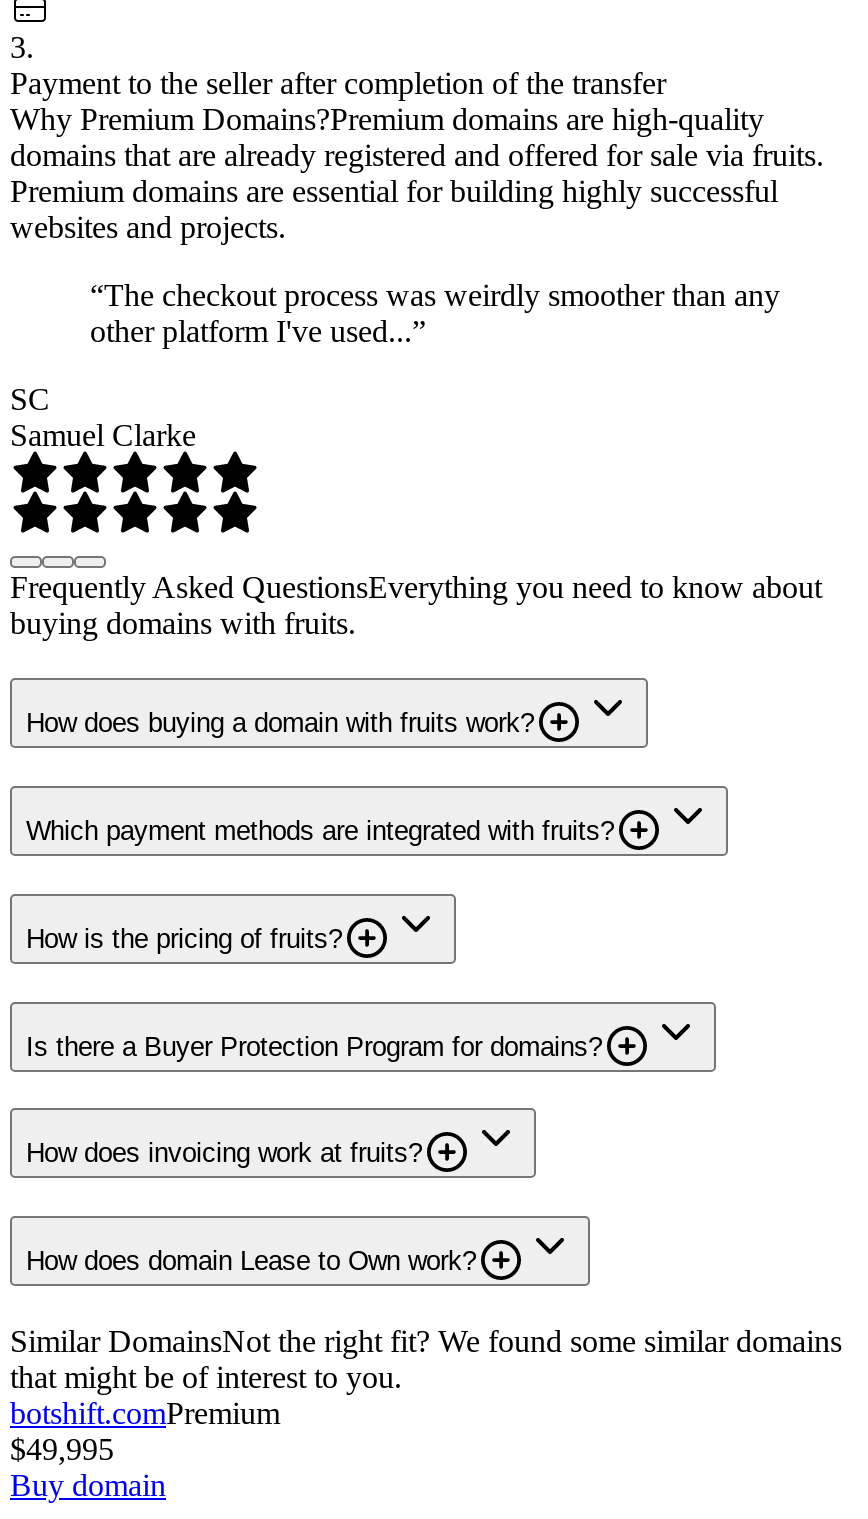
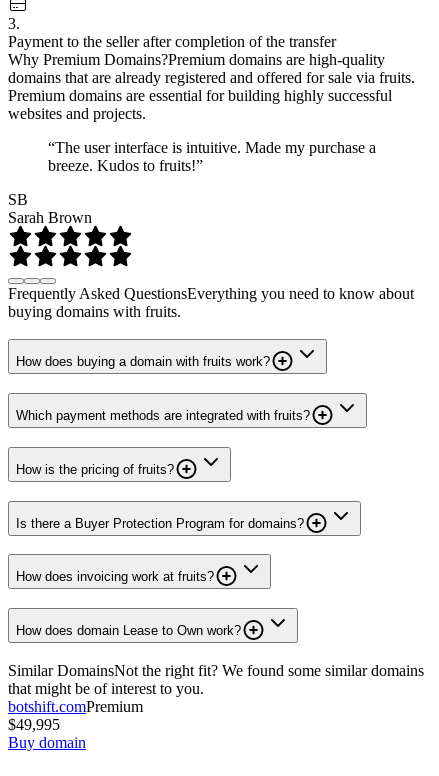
[90,277,780,347] “The checkout process was weirdly smoother than any | other platform I've used...” -> [48,139,376,174] “The user interface is intuitive. Made my purchase a | breeze. Kudos to fruits!”
[10,381,196,451] SC | Samuel Clarke -> [8,191,92,226] SB | Sarah Brown

